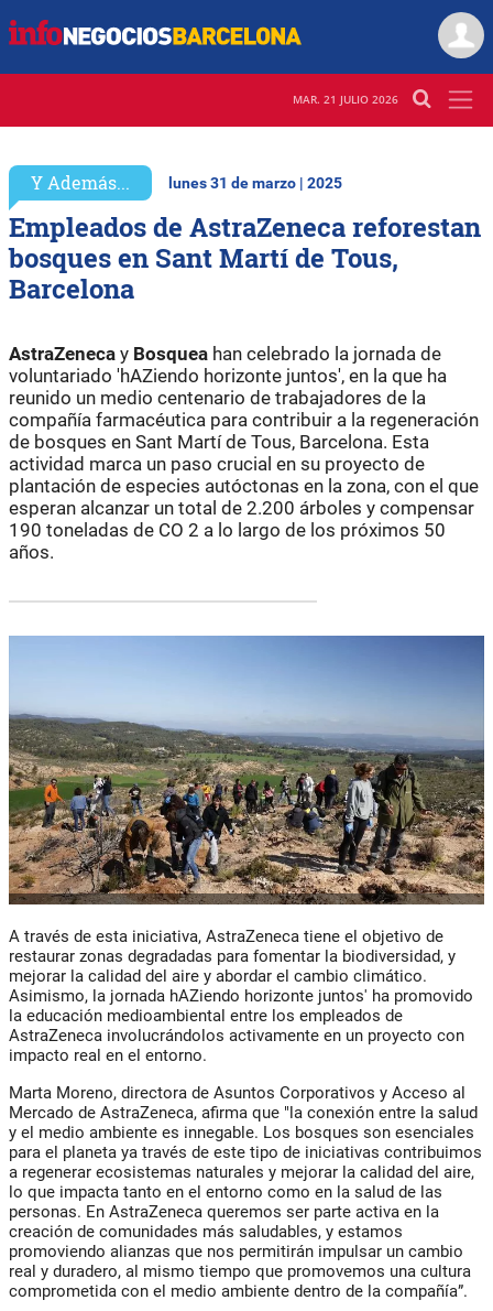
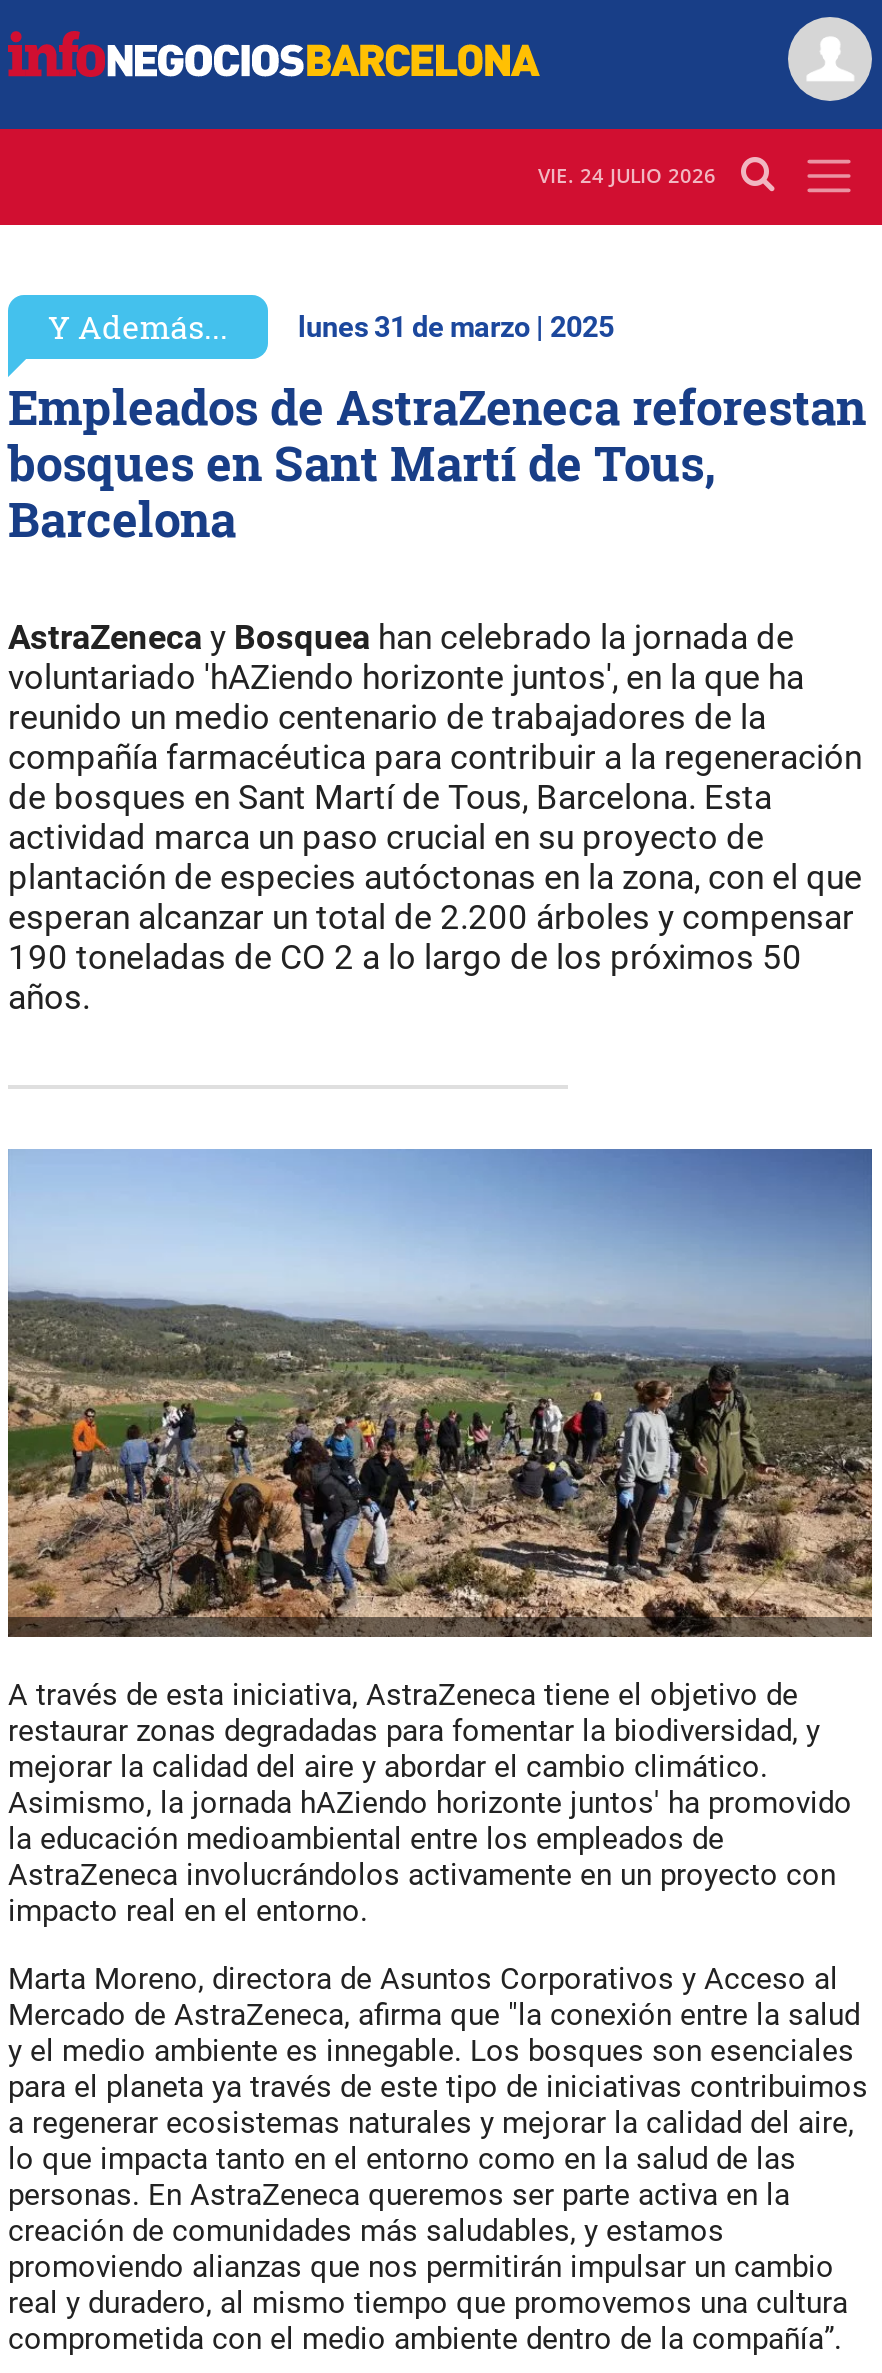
[293,92,398,107] MAR. 21 JULIO 2026 -> [538,162,716,190] VIE. 24 JULIO 2026

